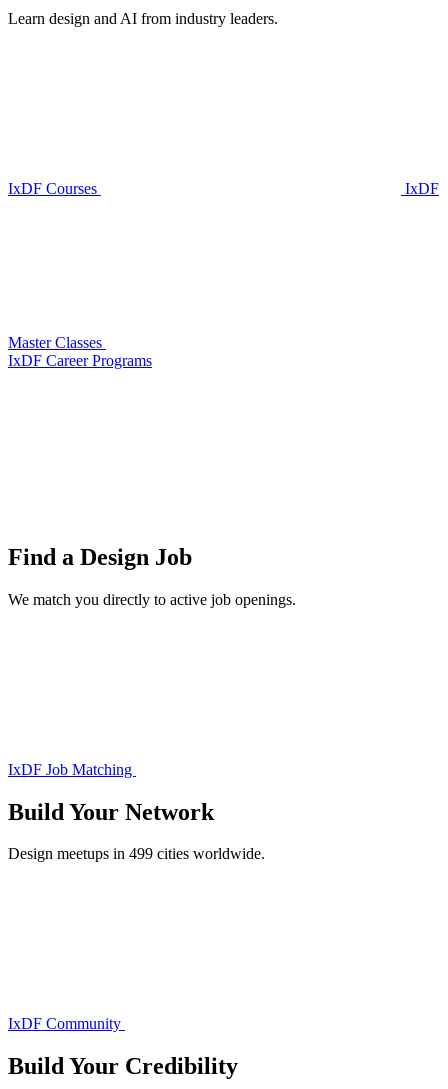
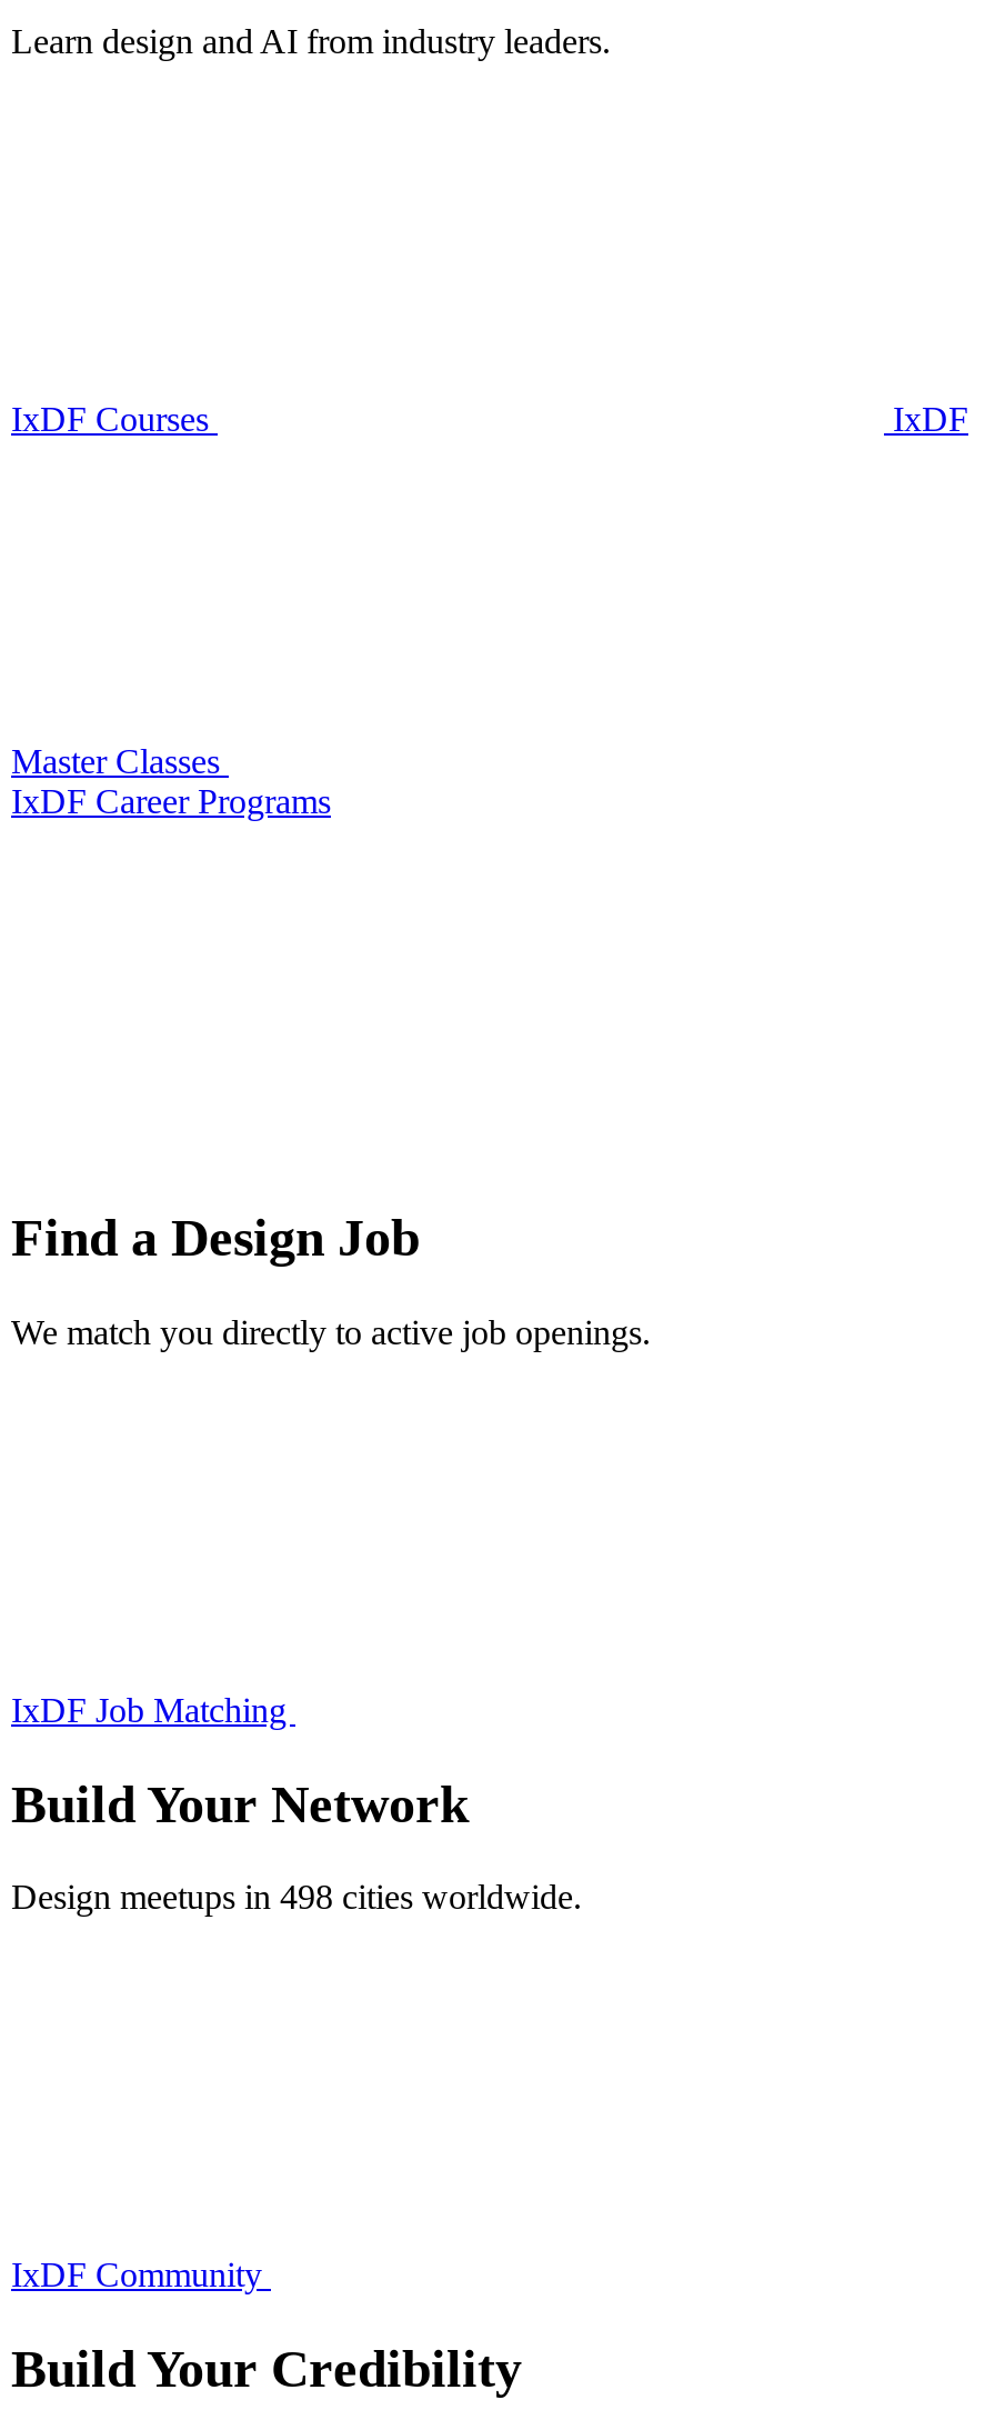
[8,845,265,862] Design meetups in 499 cities worldwide. -> [11,1879,582,1916] Design meetups in 498 cities worldwide.

